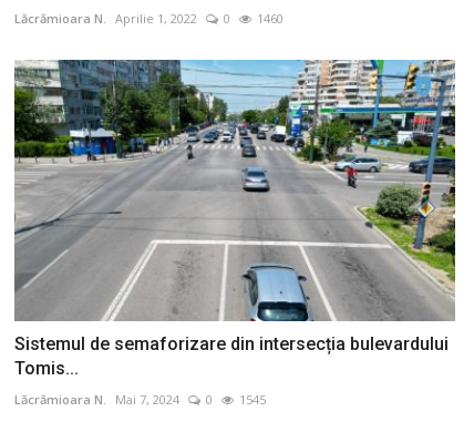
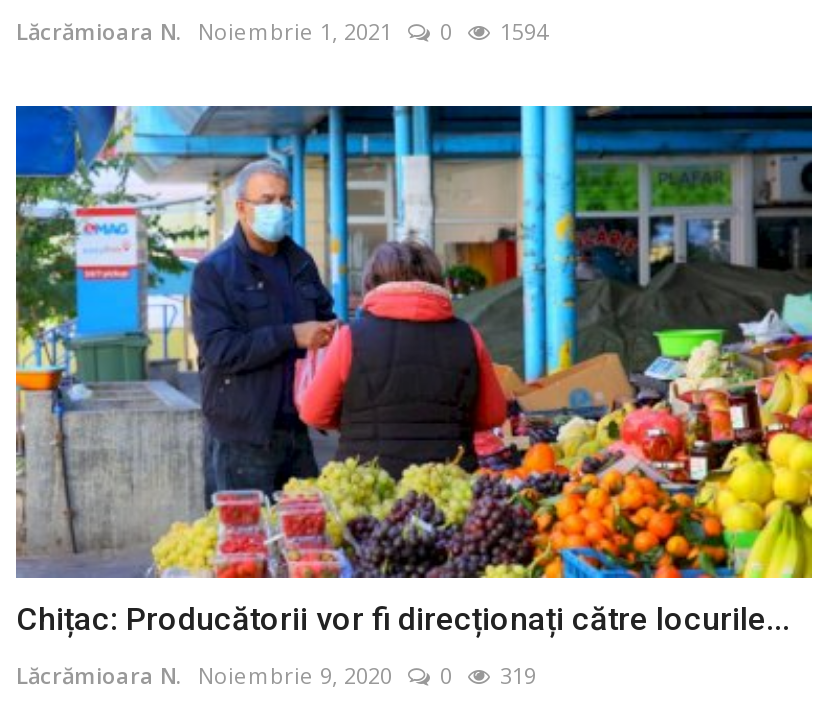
[14,9,197,26] Lăcrămioara N. Aprilie 1, 2022 -> [16,15,392,45] Lăcrămioara N. Noiembrie 1, 2021
[257,9,284,26] 1460 -> [500,15,548,45] 1594
[13,59,456,379] [image] | Sistemul de semaforizare din intersecția bulevardului | Tomis... -> [14,104,814,638] [image] | Chițac: Producătorii vor fi direcționați către locurile...
[14,391,179,408] Lăcrămioara N. Mai 7, 2024 -> [16,660,392,690] Lăcrămioara N. Noiembrie 9, 2020
[239,391,266,408] 1545 -> [500,660,536,690] 319

